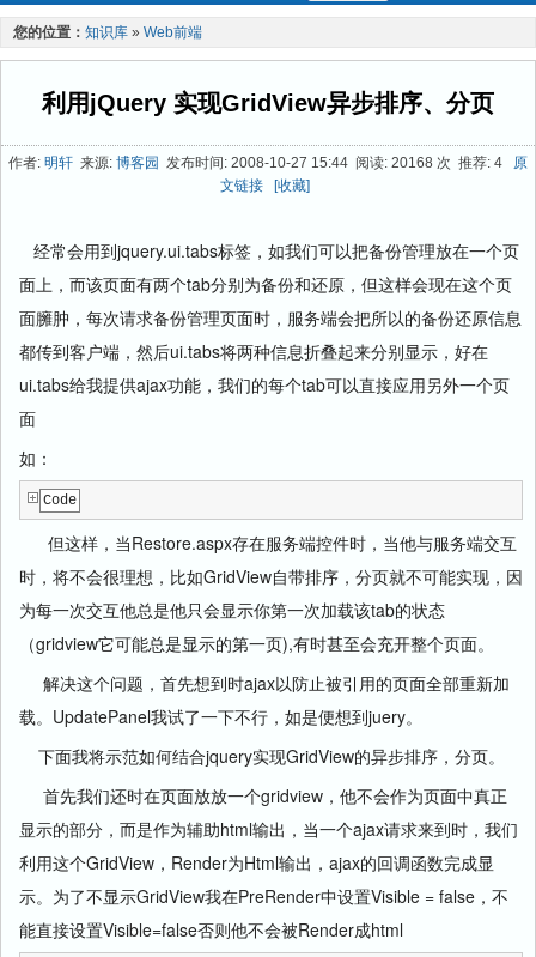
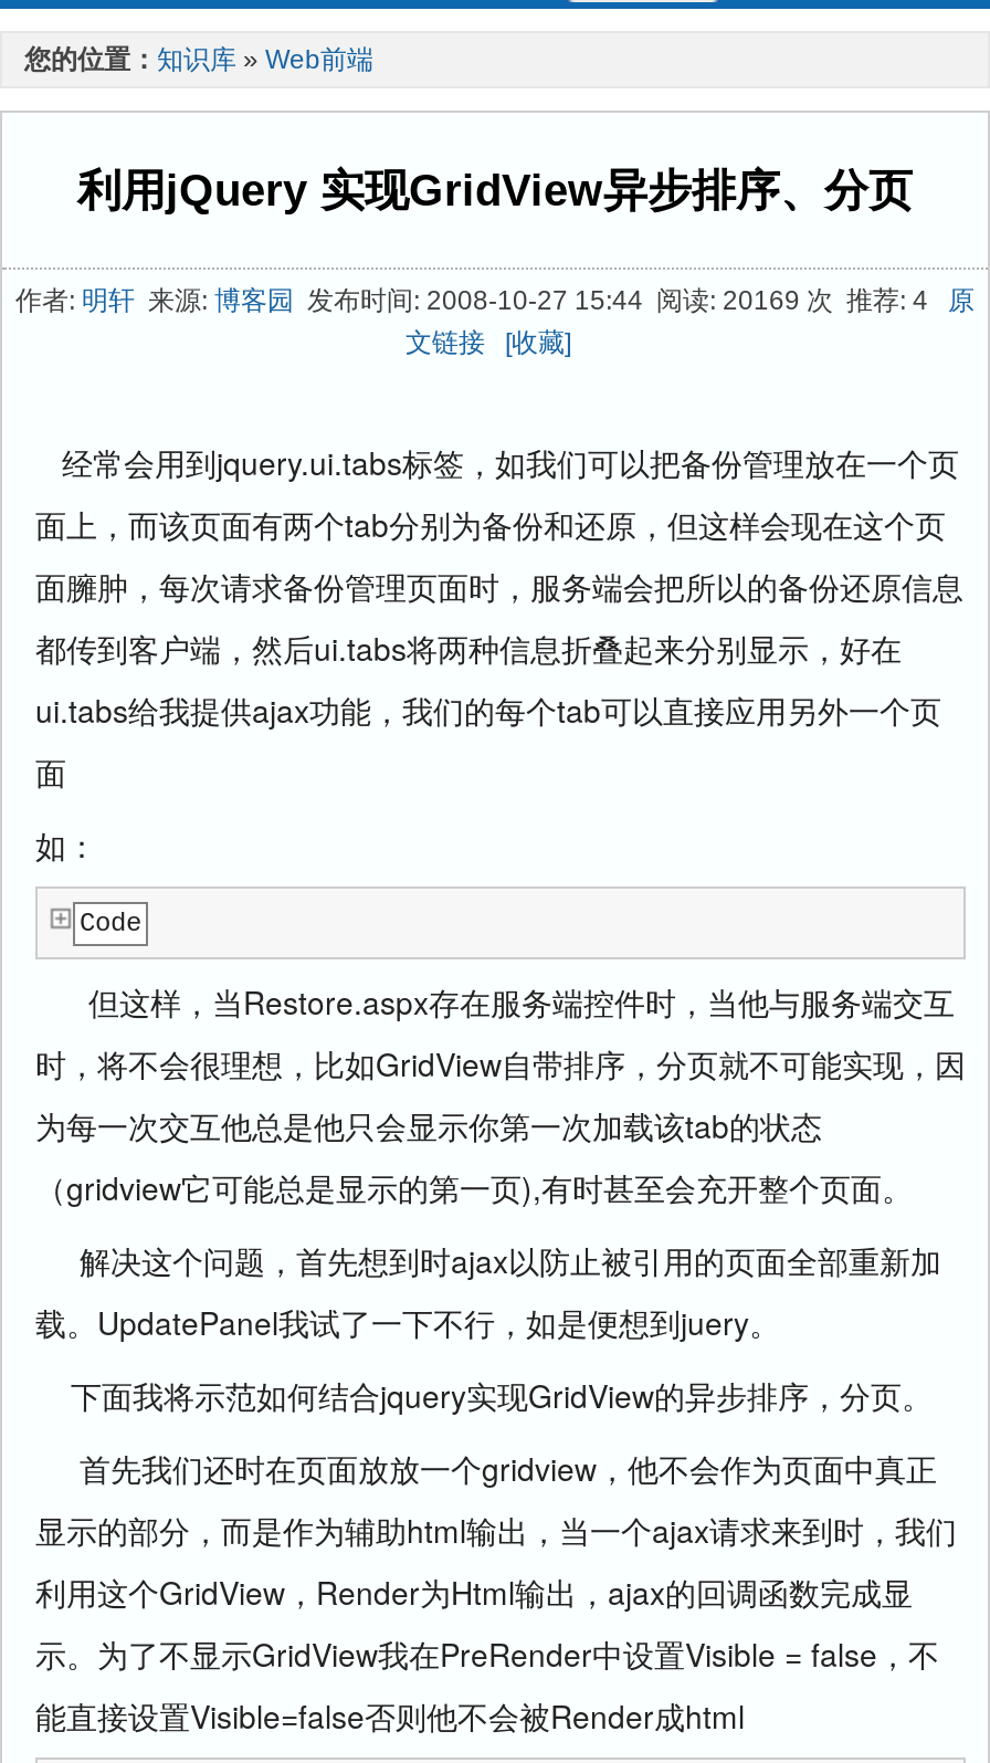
[8,155,528,171] 作者:明轩来源:博客园发布时间: 2008-10-27 15:44 阅读: 20168 次 推荐: 4原 -> [15,285,975,316] 作者:明轩来源:博客园发布时间: 2008-10-27 15:44 阅读: 20169 次 推荐: 4原

